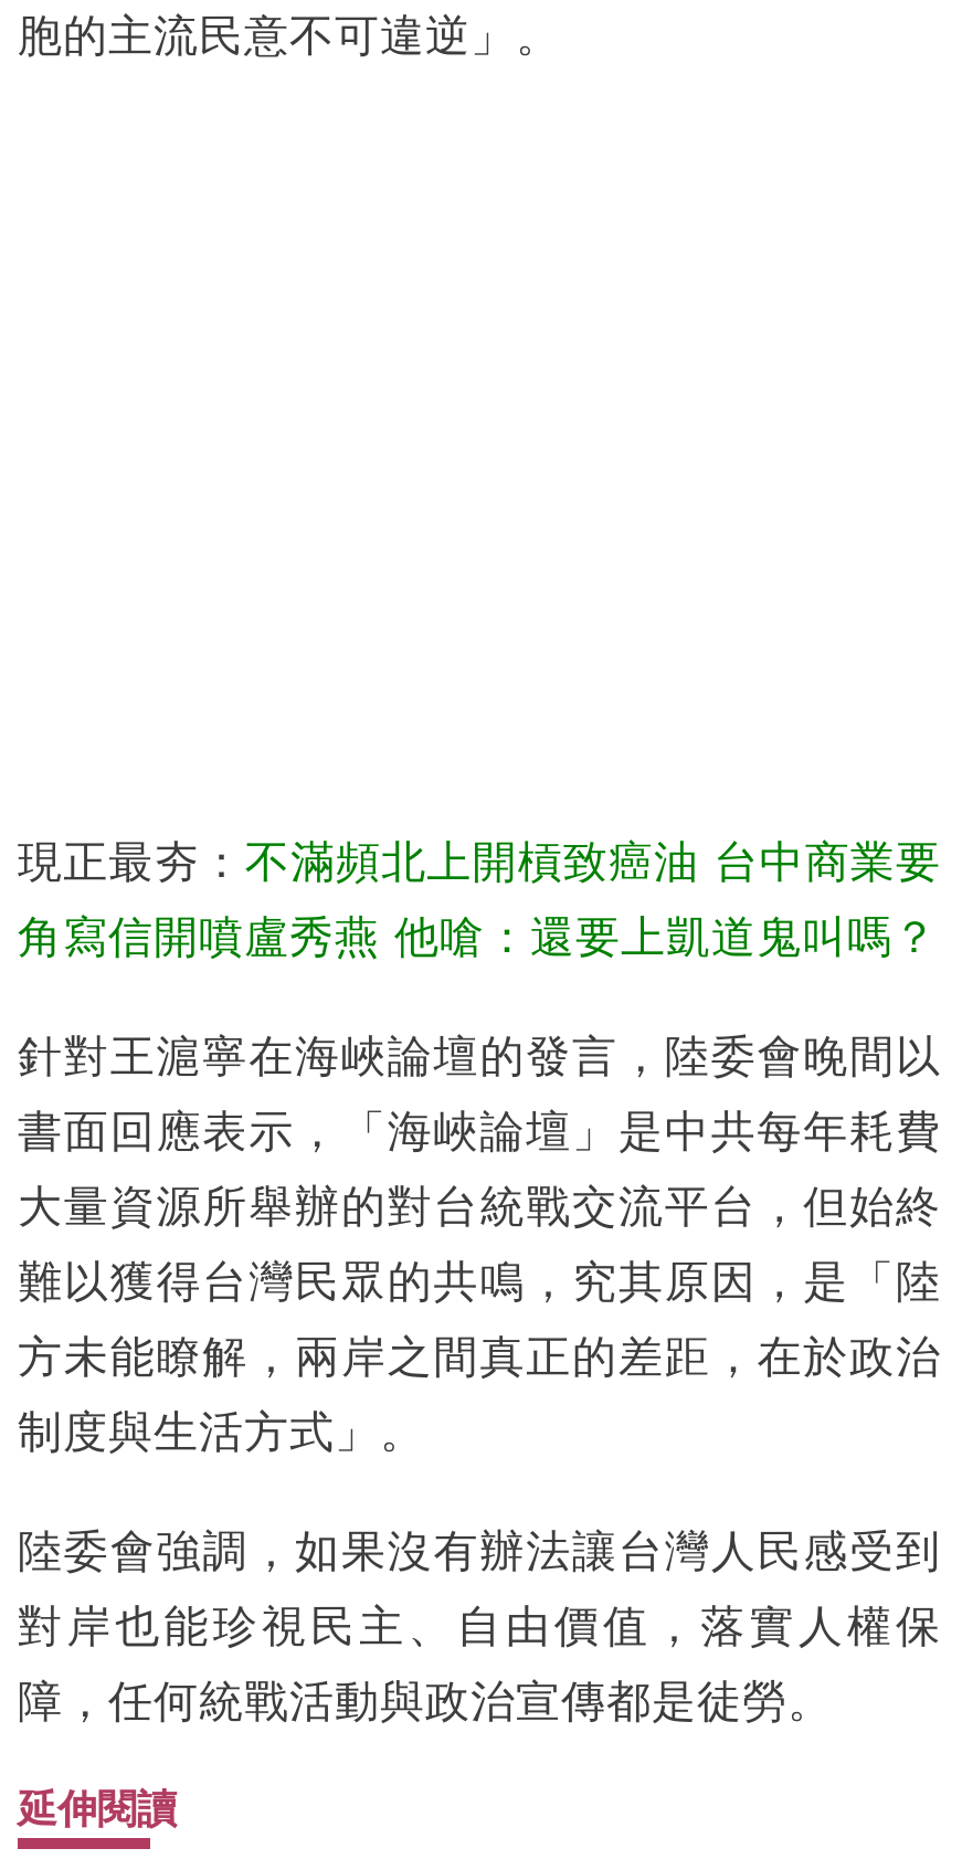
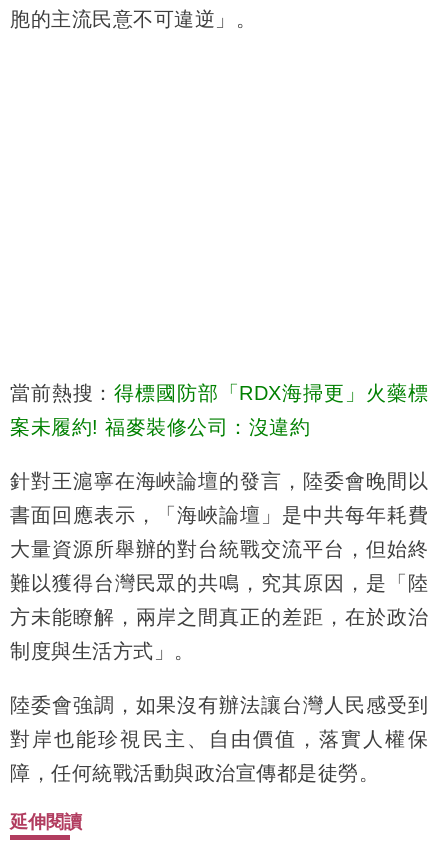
[18,837,941,885] 現正最夯：不滿頻北上開槓致癌油 台中商業要 -> [10,382,428,404] 當前熱搜：得標國防部「RDX海掃更」火藥標
[18,912,938,960] 角寫信開噴盧秀燕 他嗆：還要上凱道鬼叫嗎？ -> [10,416,310,438] 案未履約! 福麥裝修公司：沒違約

